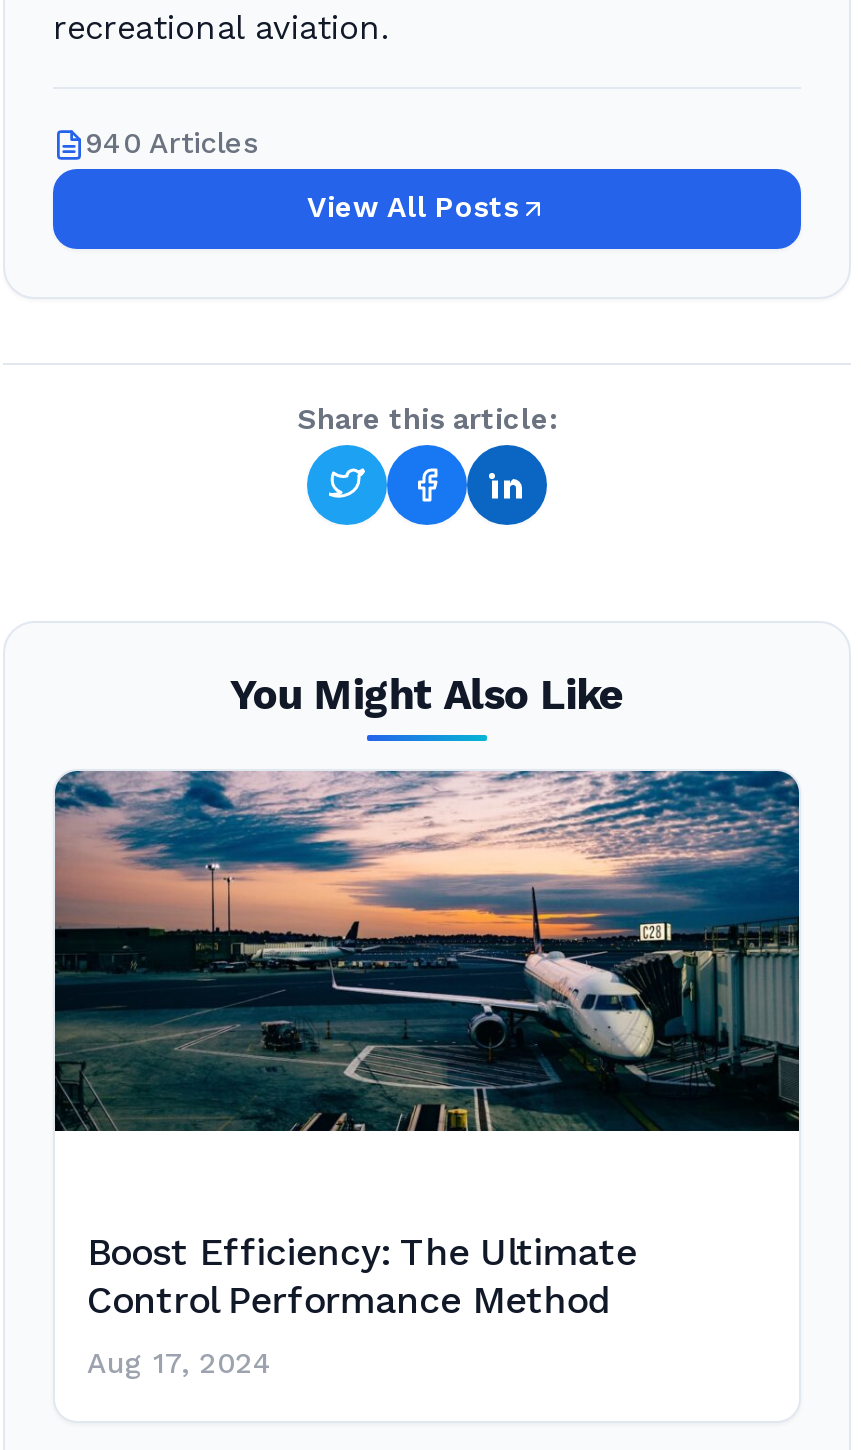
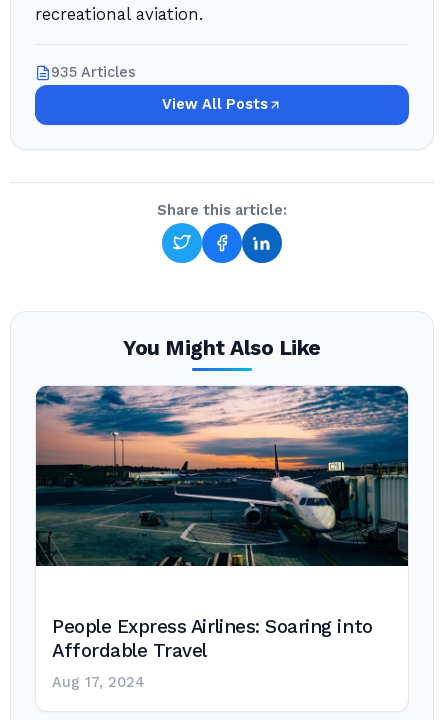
[85,127,259,161] 940 Articles -> [51,64,136,81] 935 Articles
[87,1231,637,1323] Boost Efficiency: The Ultimate | Control Performance Method -> [52,616,373,662] People Express Airlines: Soaring into | Affordable Travel

